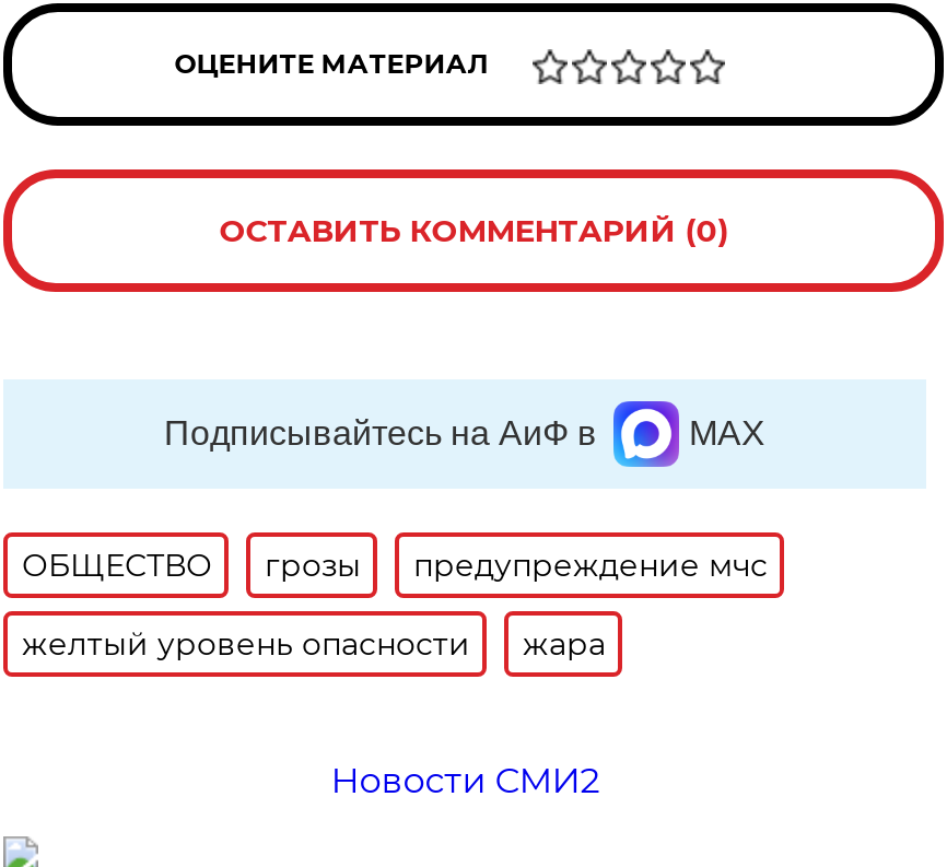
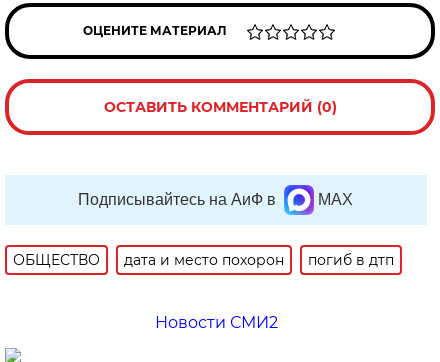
[22,546,767,664] грозы | предупреждение мчс | желтый уровень опасности | жара -> [124,251,394,269] дата и место похорон | погиб в дтп

